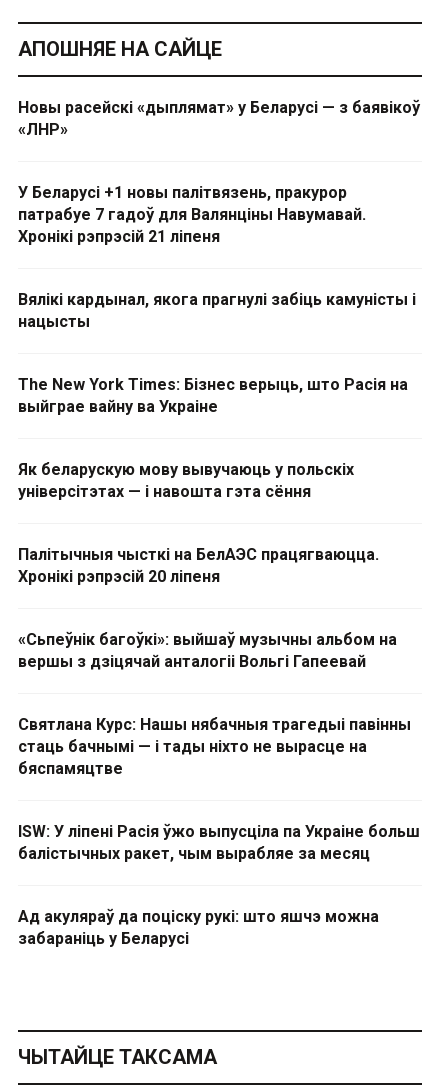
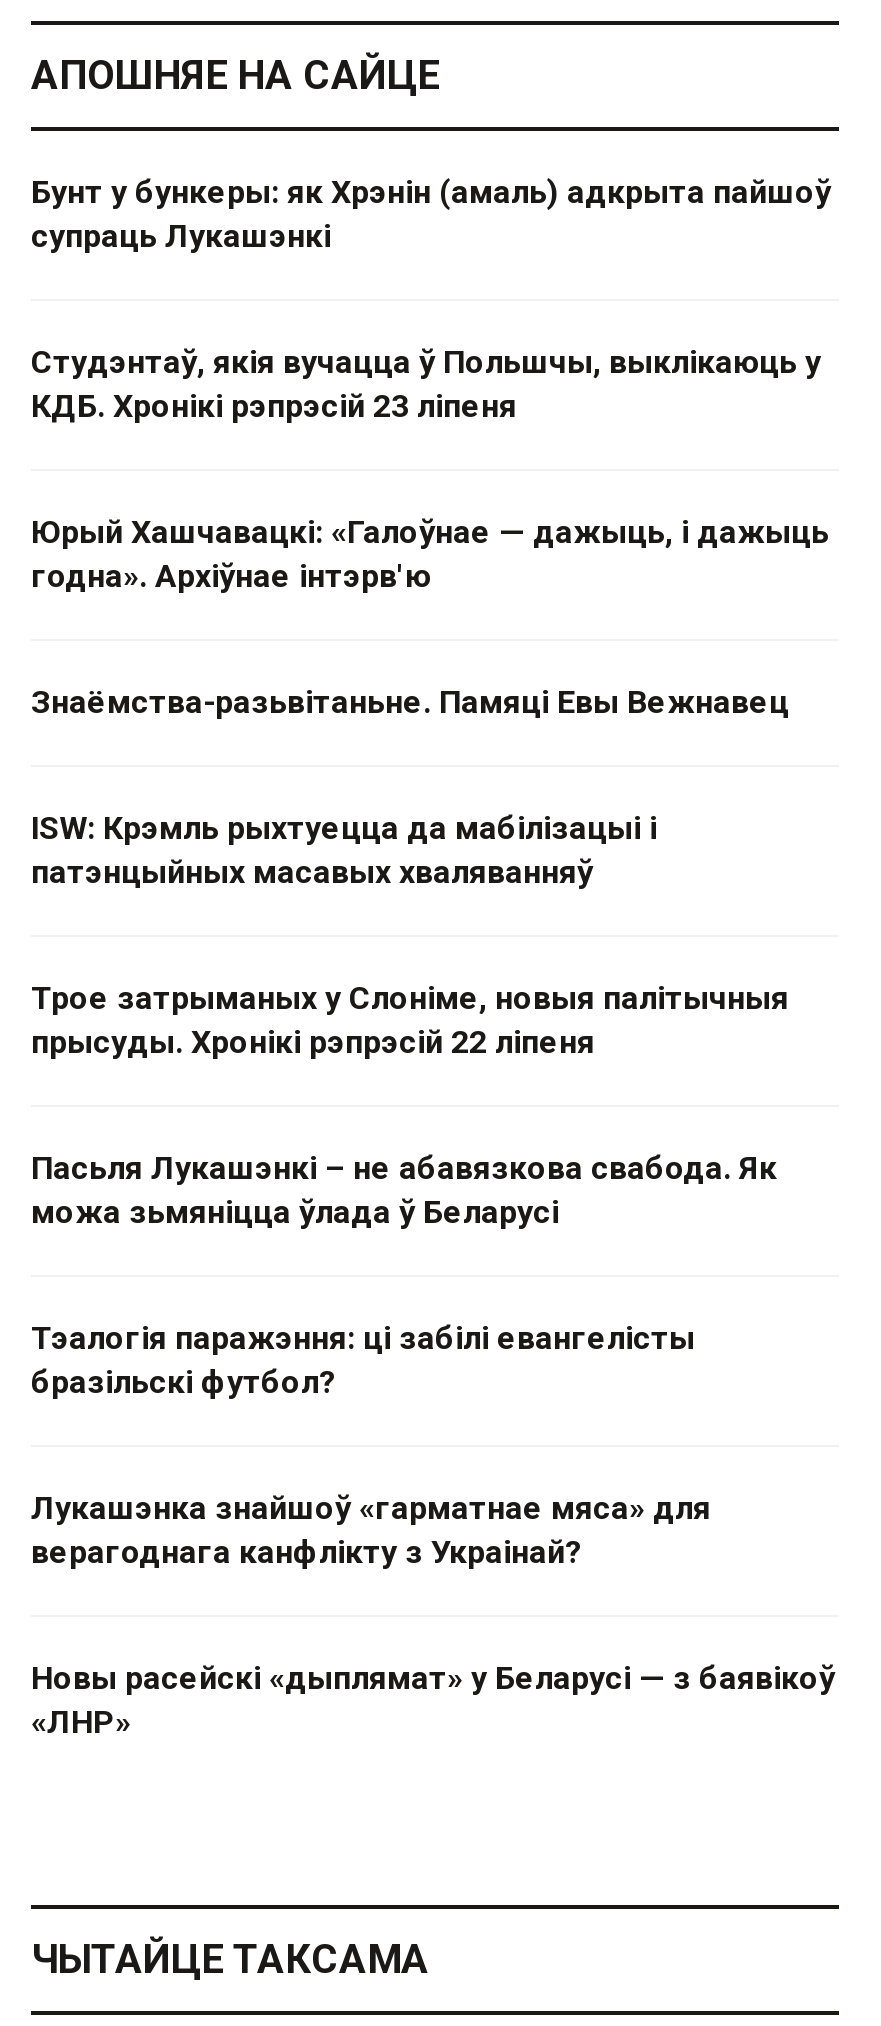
none -> [31,173,831,1571] Бунт у бункеры: як Хрэнін (амаль) адкрыта пайшоў | супраць Лукашэнкі | Студэнтаў, якія вучацца ў Польшчы, выклікаюць у | КДБ. Хронікі рэпрэсій 23 ліпеня | Юрый Хашчавацкі: «Галоўнае — дажыць, і дажыць | годна». Архіўнае інтэрв'ю | Знаёмства-разьвітаньне. Памяці Евы Вежнавец | ISW: Крэмль рыхтуецца да мабілізацыі і | патэнцыйных масавых хваляванняў | Трое затрыманых у Слоніме, новыя палітычныя | прысуды. Хронікі рэпрэсій 22 ліпеня | Пасьля Лукашэнкі – не абавязкова свабода. Як | можа зьмяніцца ўлада ў Беларусі | Тэалогія паражэння: ці забілі евангелісты | бразільскі футбол? | Лукашэнка знайшоў «гарматнае мяса» для | верагоднага канфлікту з Украінай?
moved [18,98,420,139] -> [31,1659,835,1741]: Новы расейскі «дыплямат» у Беларусі — з баявікоў | «ЛНР»
[18,183,420,948] У Беларусі +1 новы палітвязень, пракурор | патрабуе 7 гадоў для Валянціны Навумавай. | Хронікі рэпрэсій 21 ліпеня | Вялікі кардынал, якога прагнулі забіць камуністы і | нацысты | The New York Times: Бізнес верыць, што Расія на | выйграе вайну ва Украіне | Як беларускую мову вывучаюць у польскіх | універсітэтах — і навошта гэта сёння | Палітычныя чысткі на БелАЭС працягваюцца. | Хронікі рэпрэсій 20 ліпеня | «Сьпеўнік багоўкі»: выйшаў музычны альбом на | вершы з дзіцячай анталогіі Вольгі Гапеевай | Святлана Курс: Нашы нябачныя трагедыі павінны | стаць бачнымі — і тады ніхто не вырасце на | бяспамяцтве | ISW: У ліпені Расія ўжо выпусціла па Украіне больш | балістычных ракет, чым вырабляе за месяц | Ад акуляраў да поціску рукі: што яшчэ можна | забараніць у Беларусі -> none

